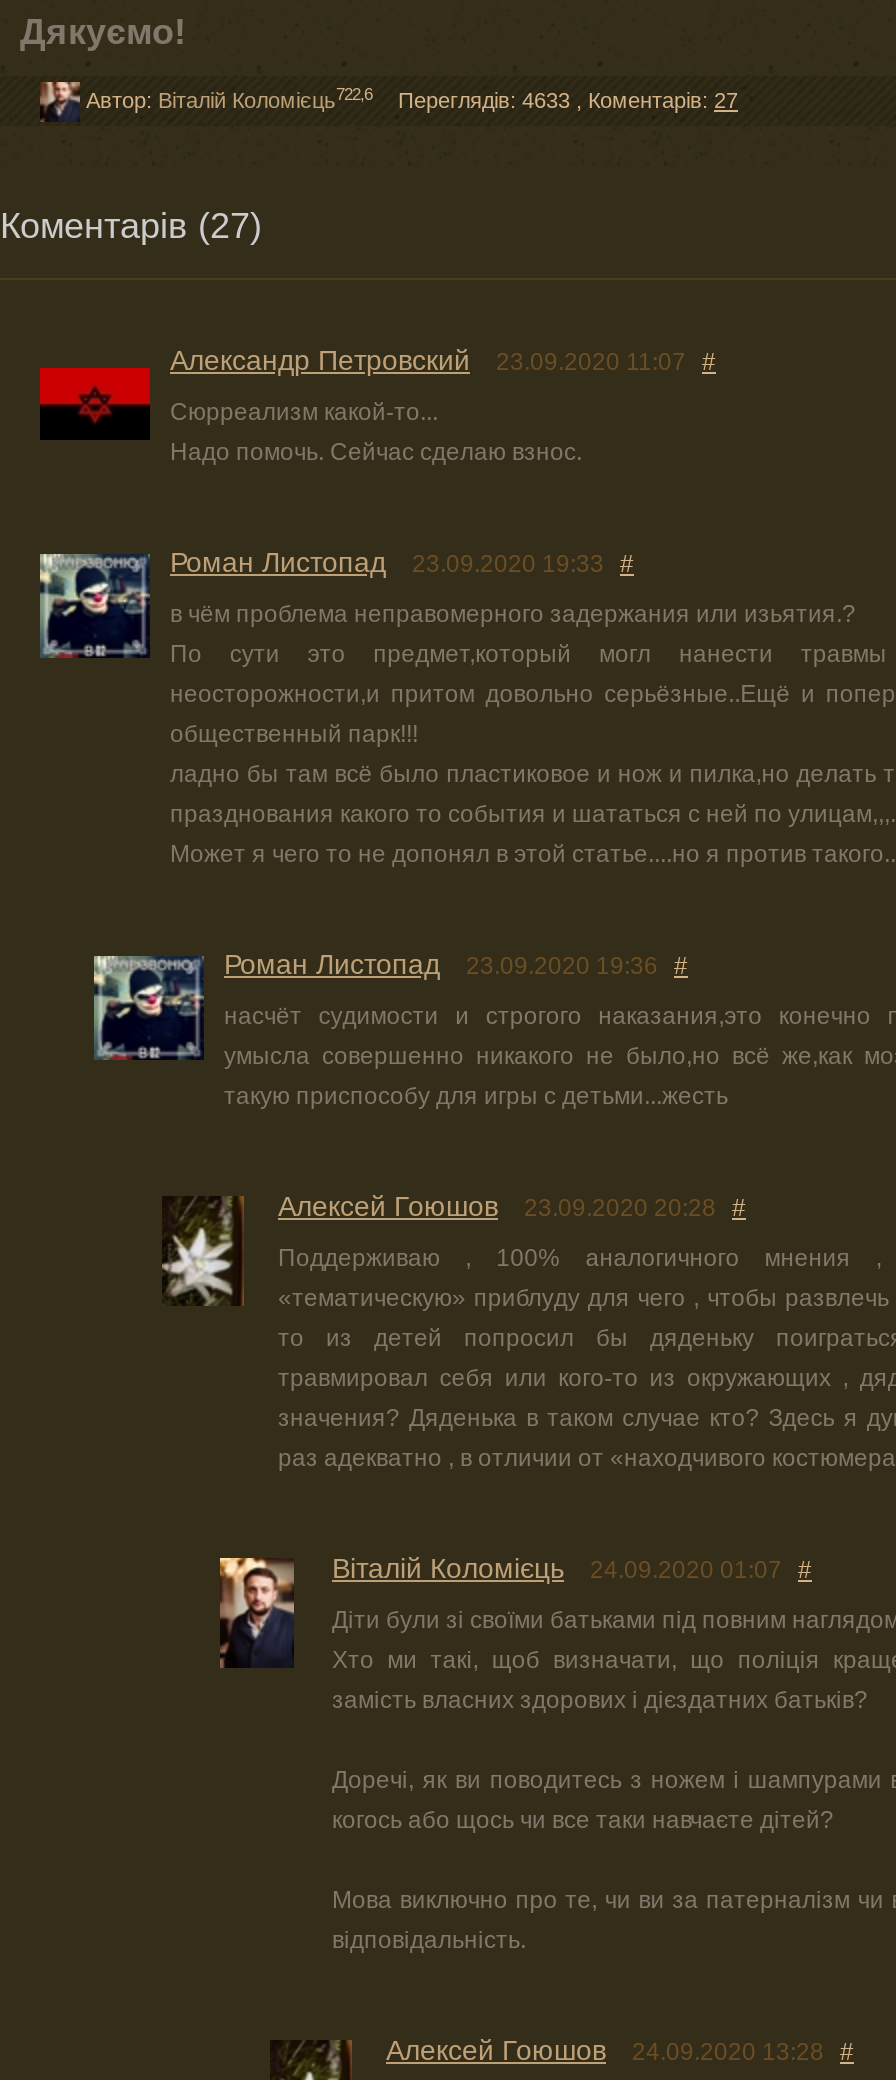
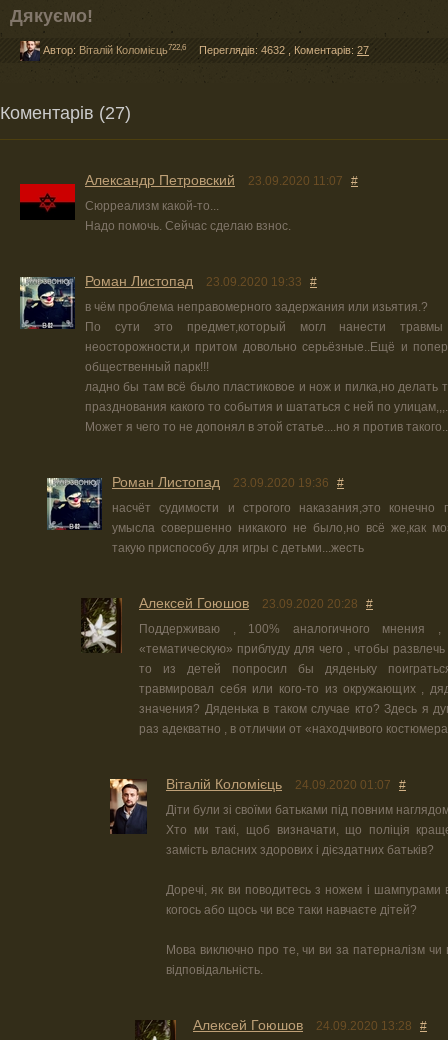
[398,88,738,112] Переглядів: 4633, Коментарів: 27 -> [199,44,369,56] Переглядів: 4632, Коментарів: 27

